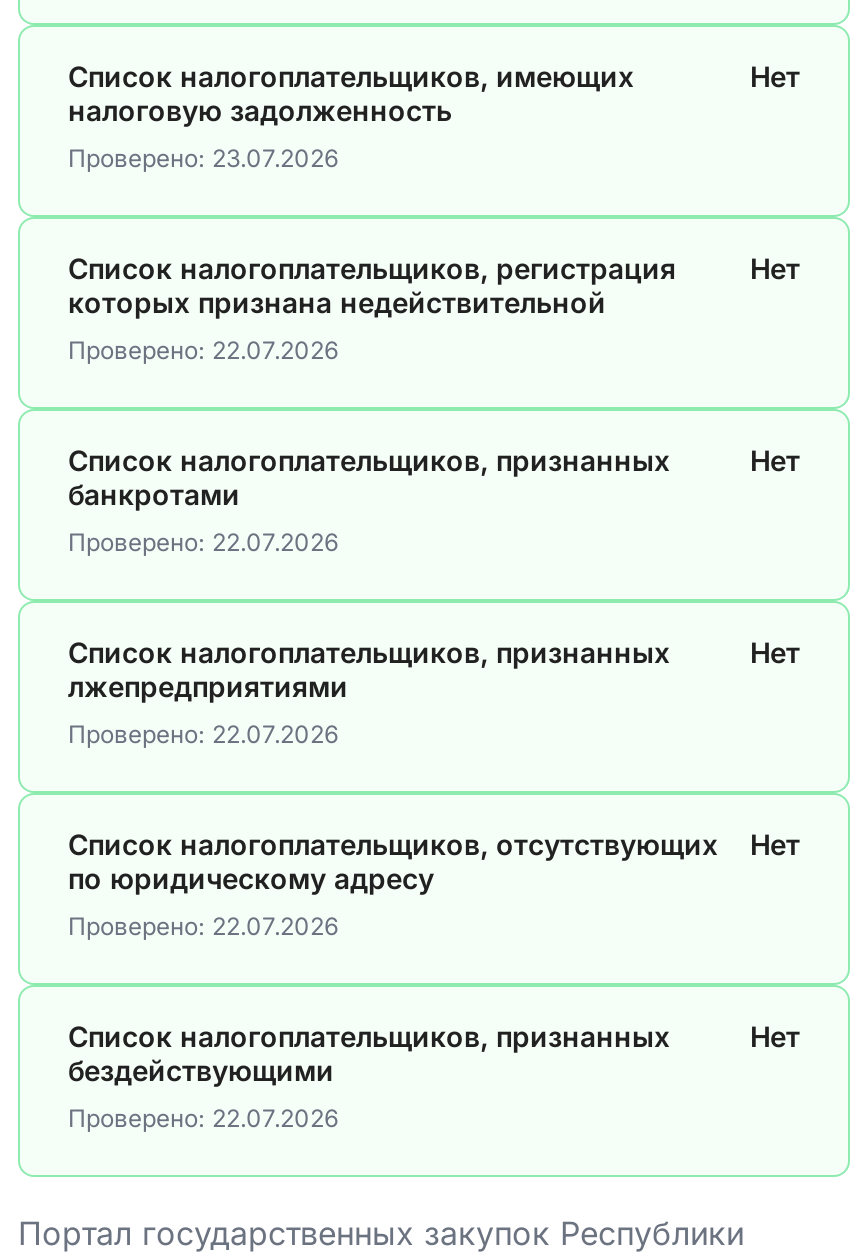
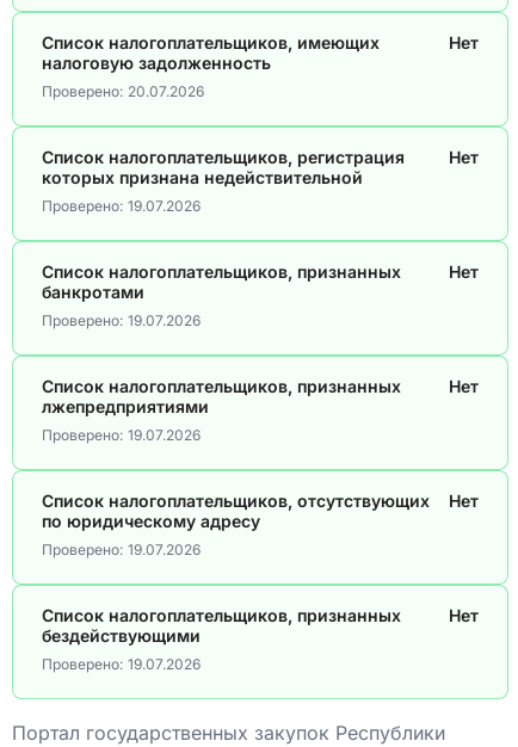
[68,143,338,173] Проверено: 23.07.2026 -> [42,82,204,100] Проверено: 20.07.2026
[68,335,338,365] Проверено: 22.07.2026 -> [42,197,201,215] Проверено: 19.07.2026
[68,527,338,557] Проверено: 22.07.2026 -> [42,311,201,329] Проверено: 19.07.2026
[68,719,338,749] Проверено: 22.07.2026 -> [42,426,201,444] Проверено: 19.07.2026
[68,911,338,941] Проверено: 22.07.2026 -> [42,541,201,558] Проверено: 19.07.2026
[68,1103,338,1133] Проверено: 22.07.2026 -> [42,655,201,673] Проверено: 19.07.2026

